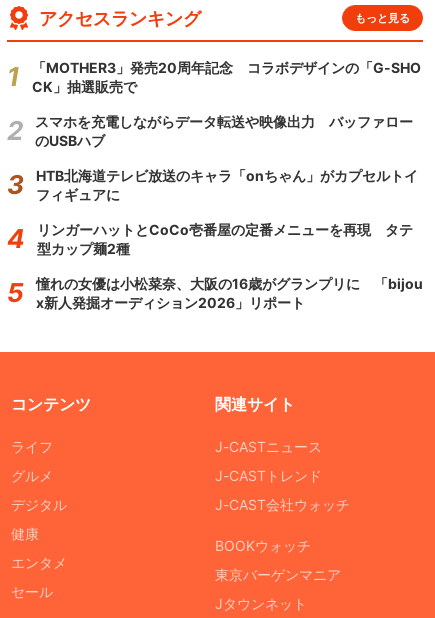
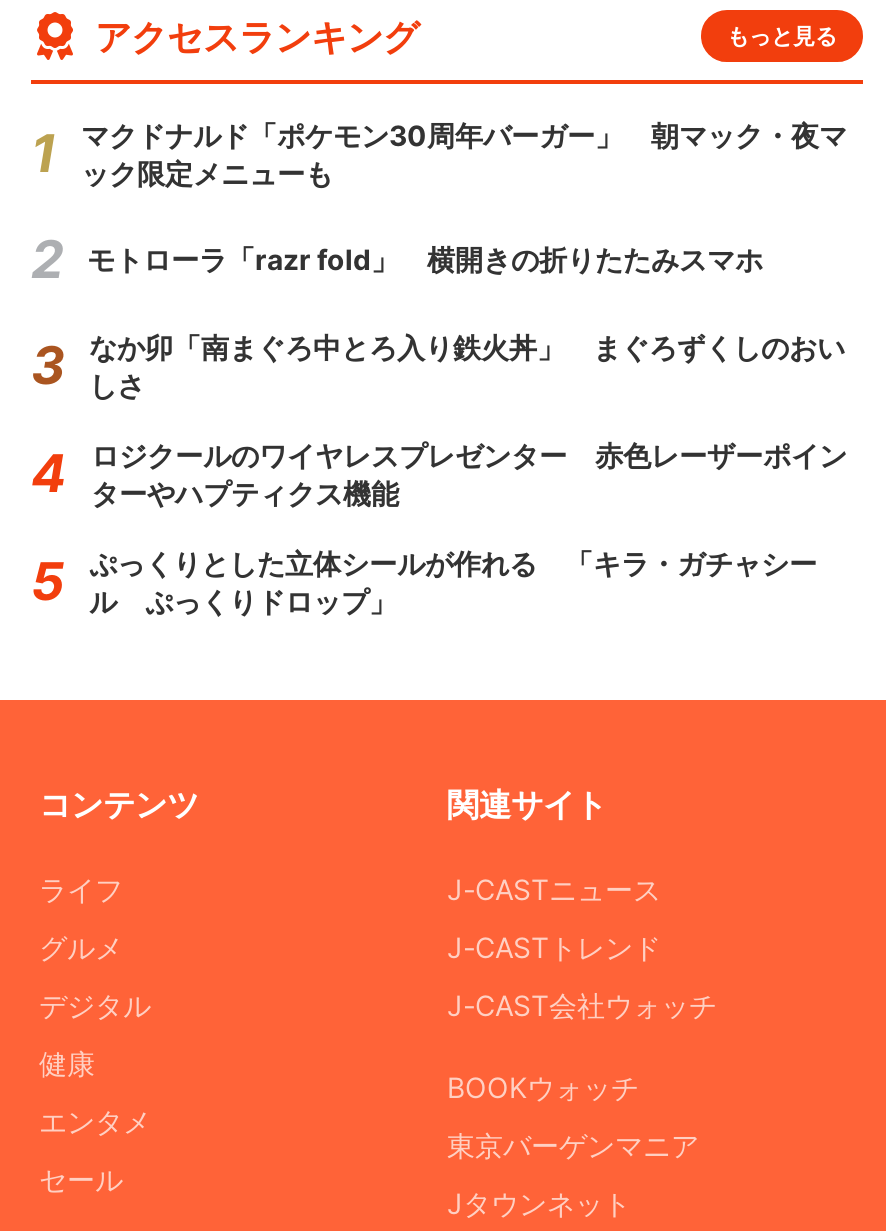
[32,58,421,94] 「MOTHER3」発売20周年記念 コラボデザインの「G-SHO | CK」抽選販売で -> [81,117,847,189] マクドナルド「ポケモン30周年バーガー」 朝マック・夜マ | ック限定メニューも
[35,112,413,148] スマホを充電しながらデータ転送や映像出力 バッファロー | のUSBハブ -> [87,242,763,276] モトローラ「razr fold」 横開きの折りたたみスマホ
[36,166,418,202] HTB北海道テレビ放送のキャラ「onちゃん」がカプセルトイ | フィギュアに -> [89,329,845,401] なか卯「南まぐろ中とろ入り鉄火丼」 まぐろずくしのおい | しさ
[37,220,413,256] リンガーハットとCoCo壱番屋の定番メニューを再現 タテ | 型カップ麺2種 -> [91,437,847,509] ロジクールのワイヤレスプレゼンター 赤色レーザーポイン | ターやハプティクス機能
[36,274,423,310] 憧れの女優は小松菜奈、大阪の16歳がグランプリに 「bijou | x新人発掘オーディション2026」リポート -> [89,545,817,617] ぷっくりとした立体シールが作れる 「キラ・ガチャシー | ル ぷっくりドロップ」

